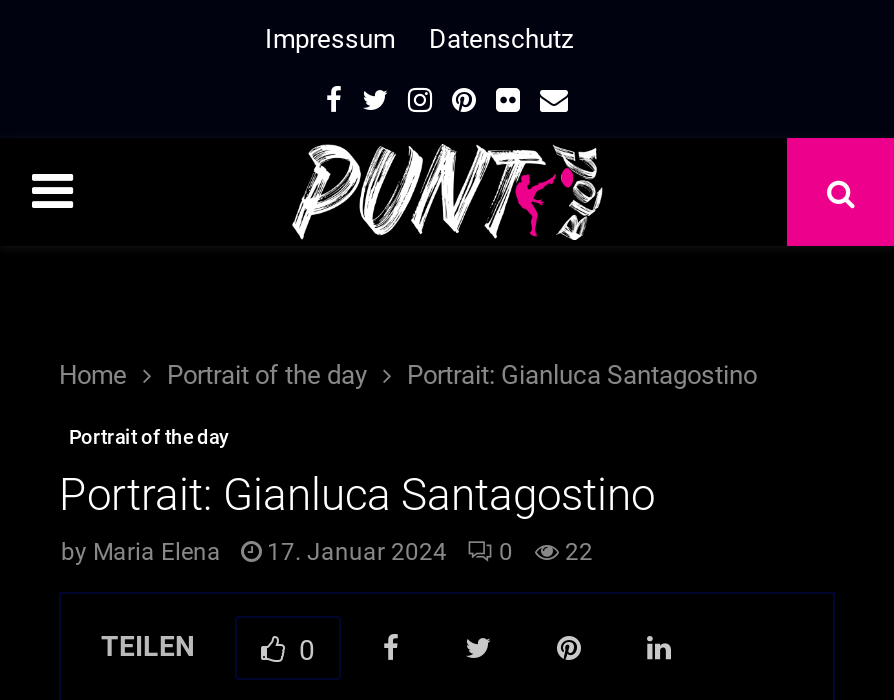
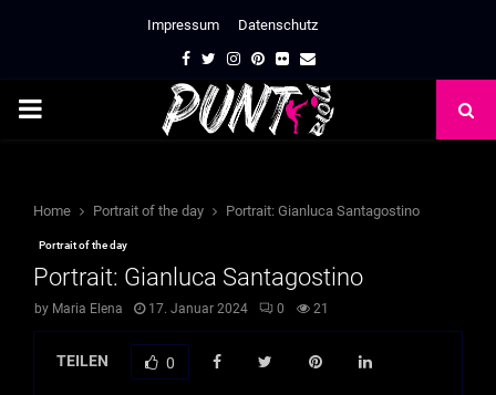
[61,538,593,566] by Maria Elena 17. Januar 2024 0 22 -> [34,301,329,316] by Maria Elena 17. Januar 2024 0 21

